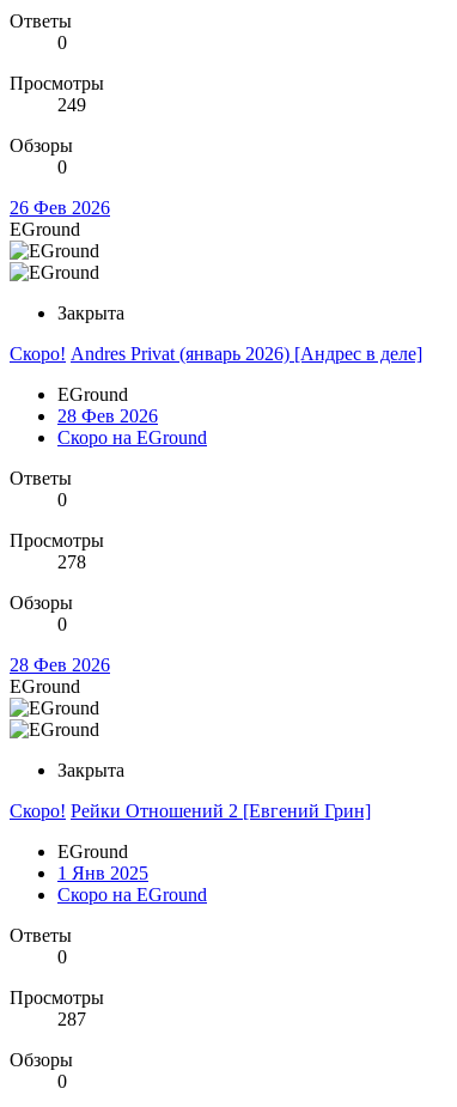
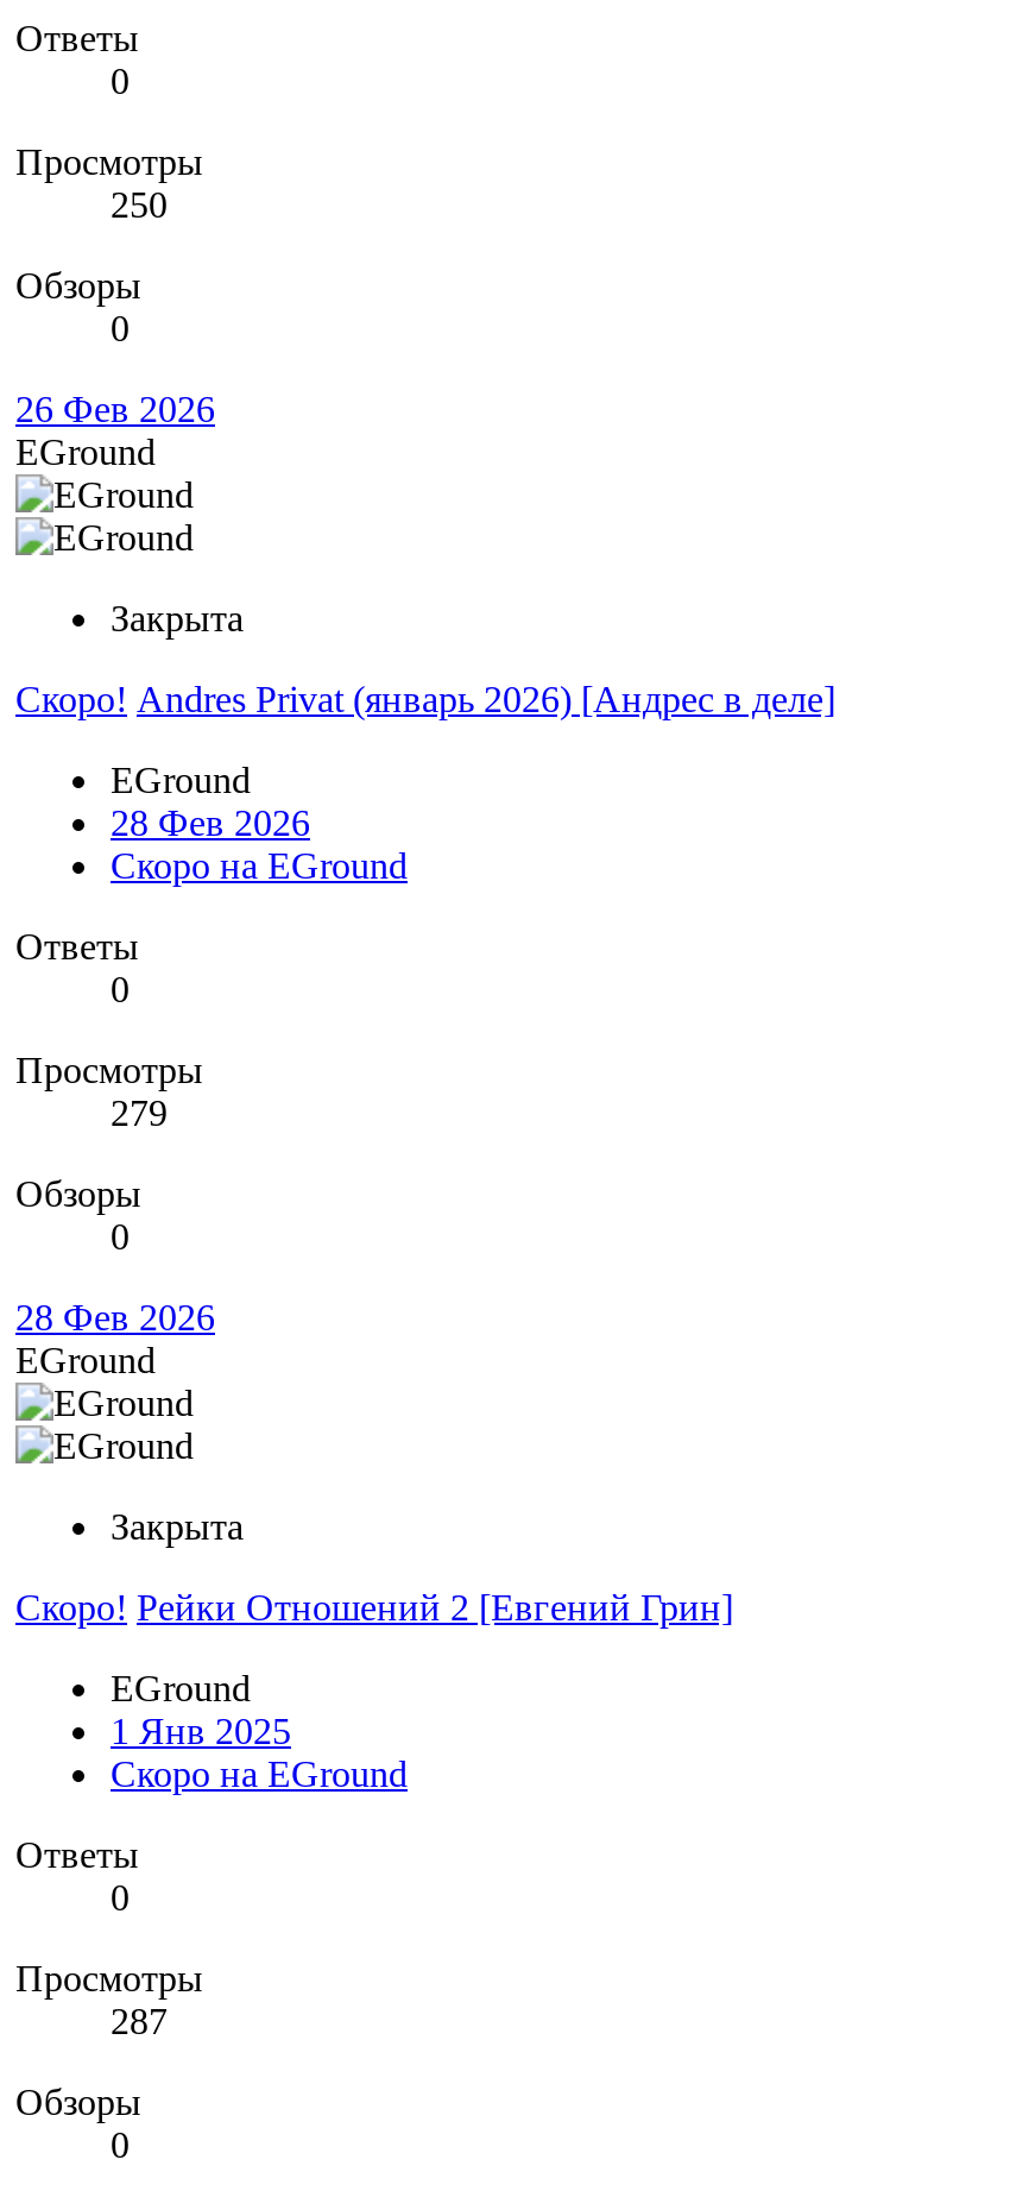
[57,95,86,115] 249 -> [111,185,168,225] 250
[57,552,86,572] 278 -> [111,1093,168,1134] 279

